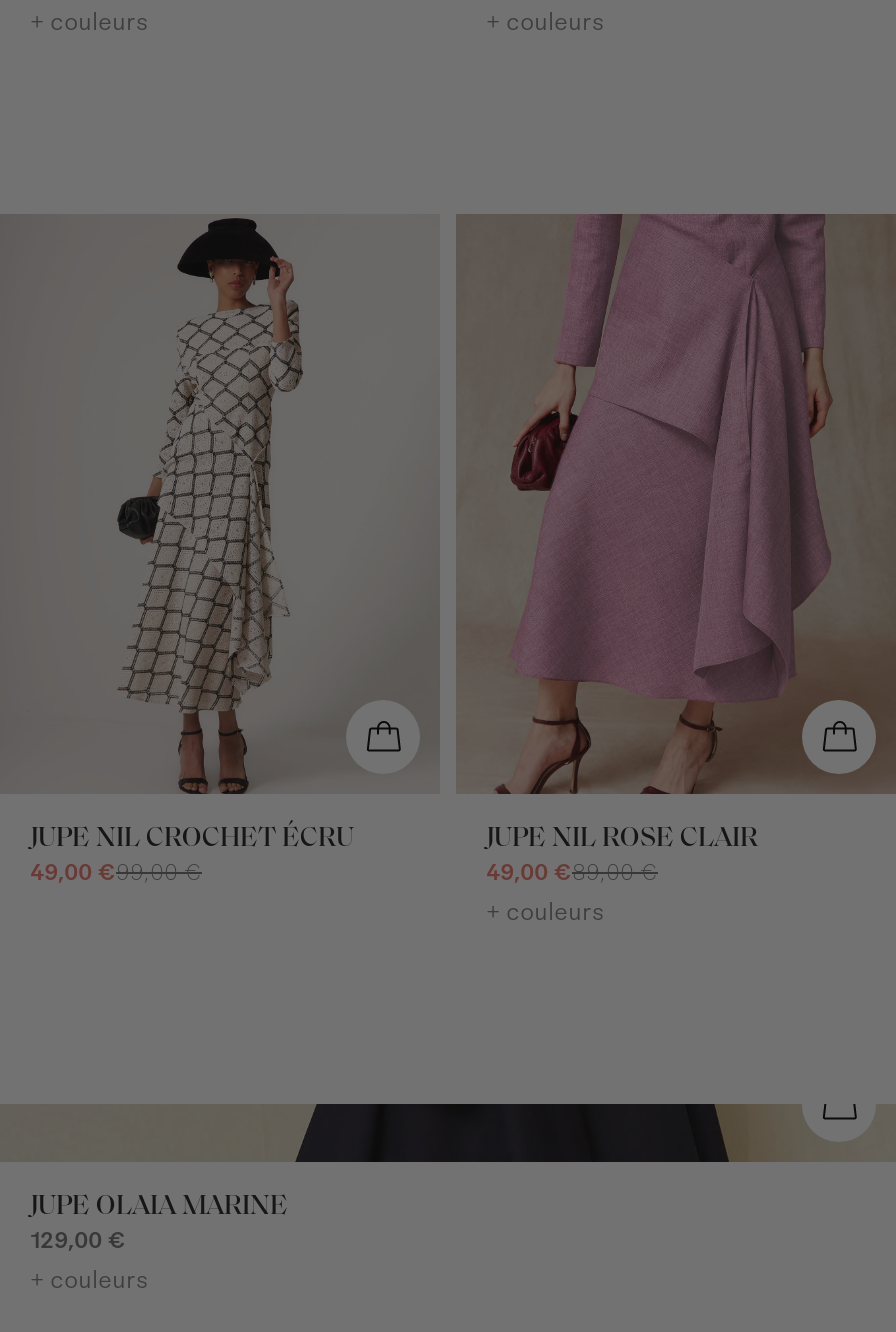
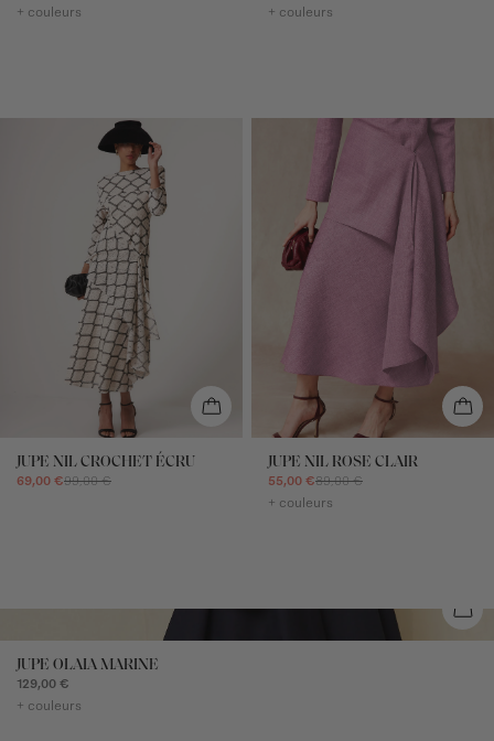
[30,858,116,884] 49,00 € -> [17,473,64,487] 69,00 €
[486,858,572,884] 49,00 € -> [268,473,315,487] 55,00 €

